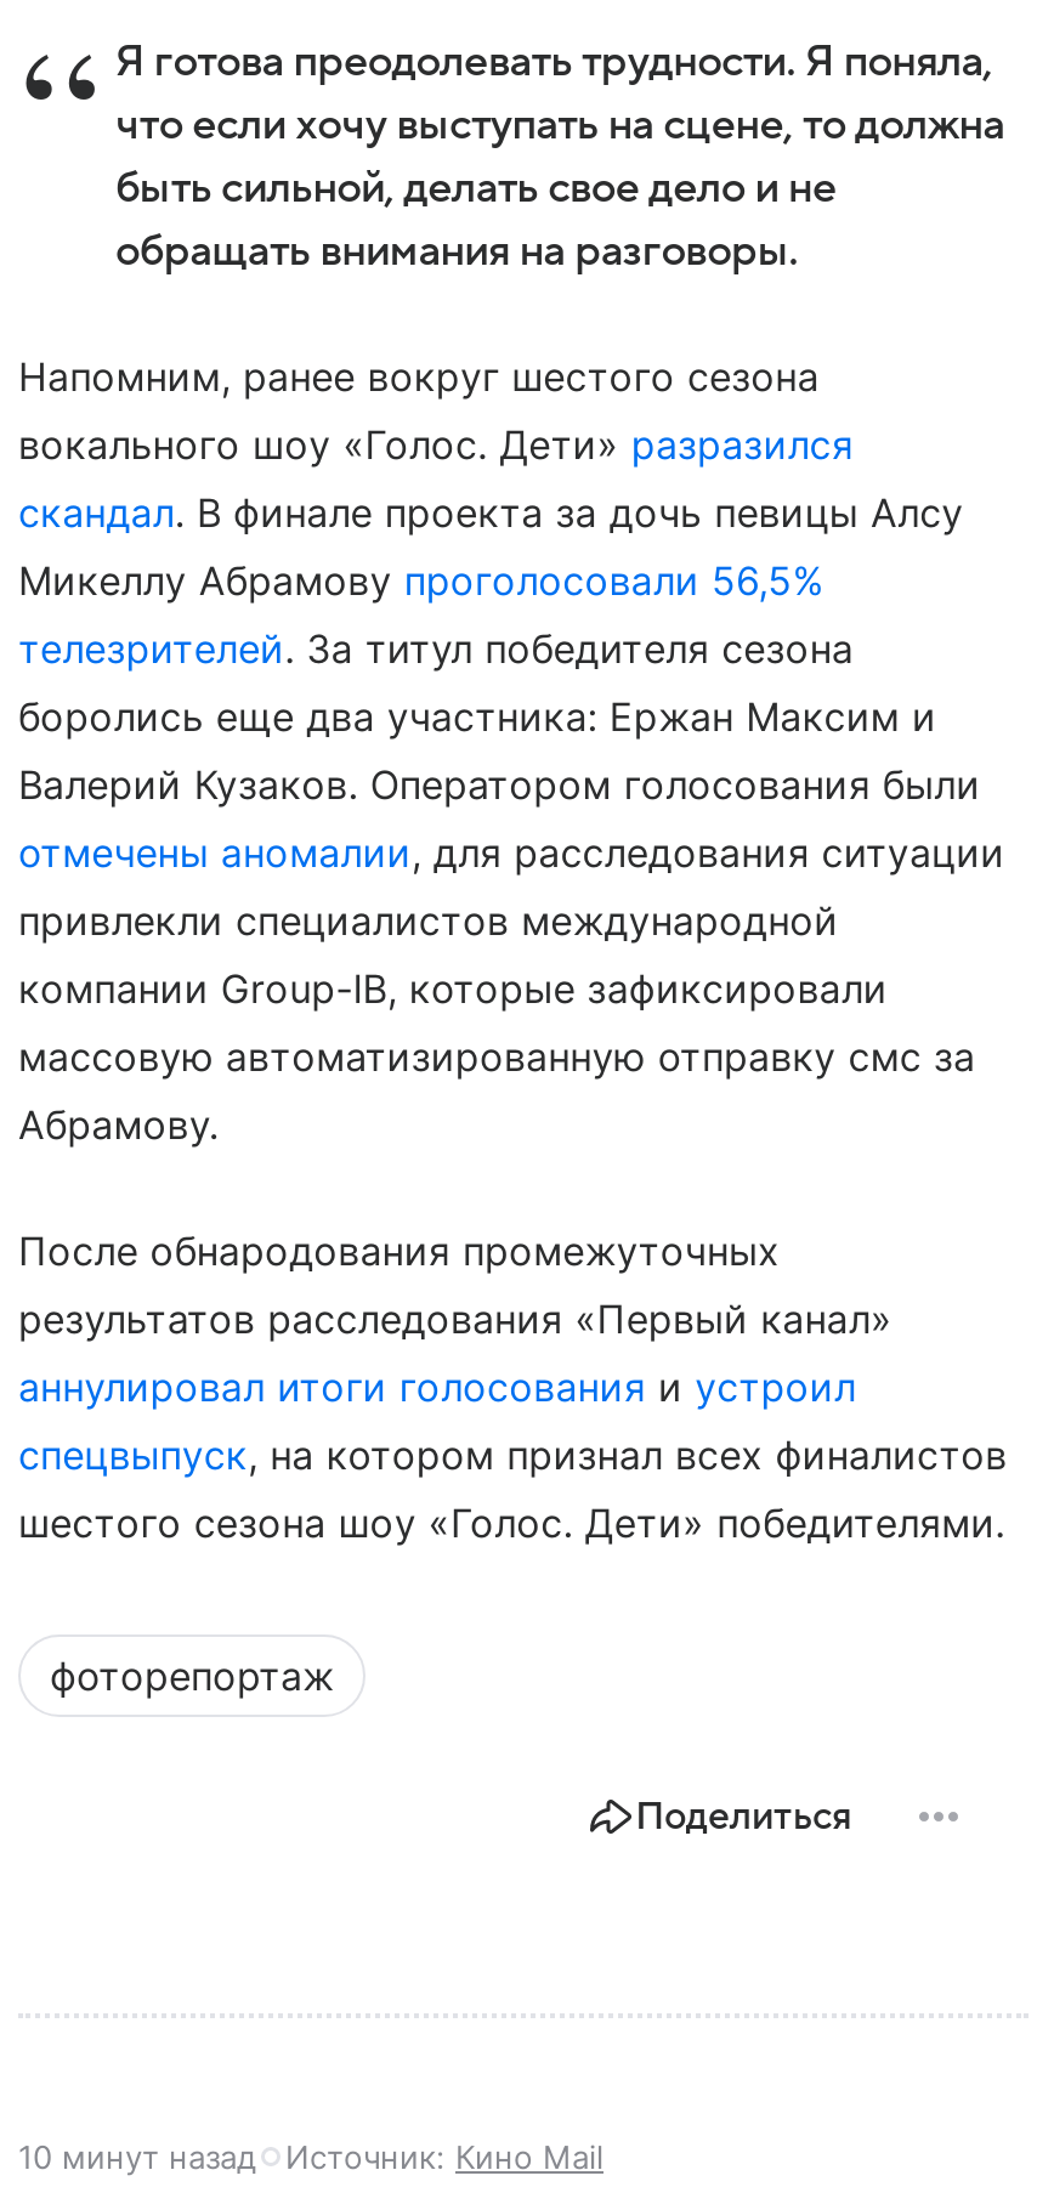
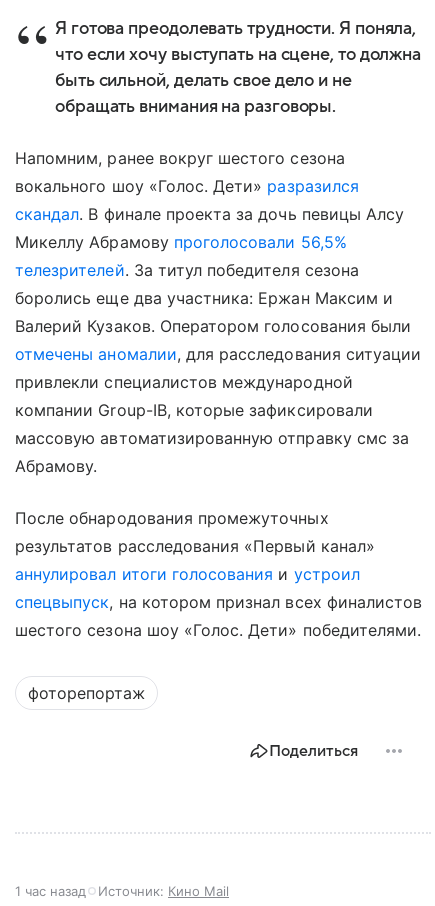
[18,2137,603,2176] 10 минут назад Источник: Кино Mail -> [15,883,229,899] 1 час назад Источник: Кино Mail

